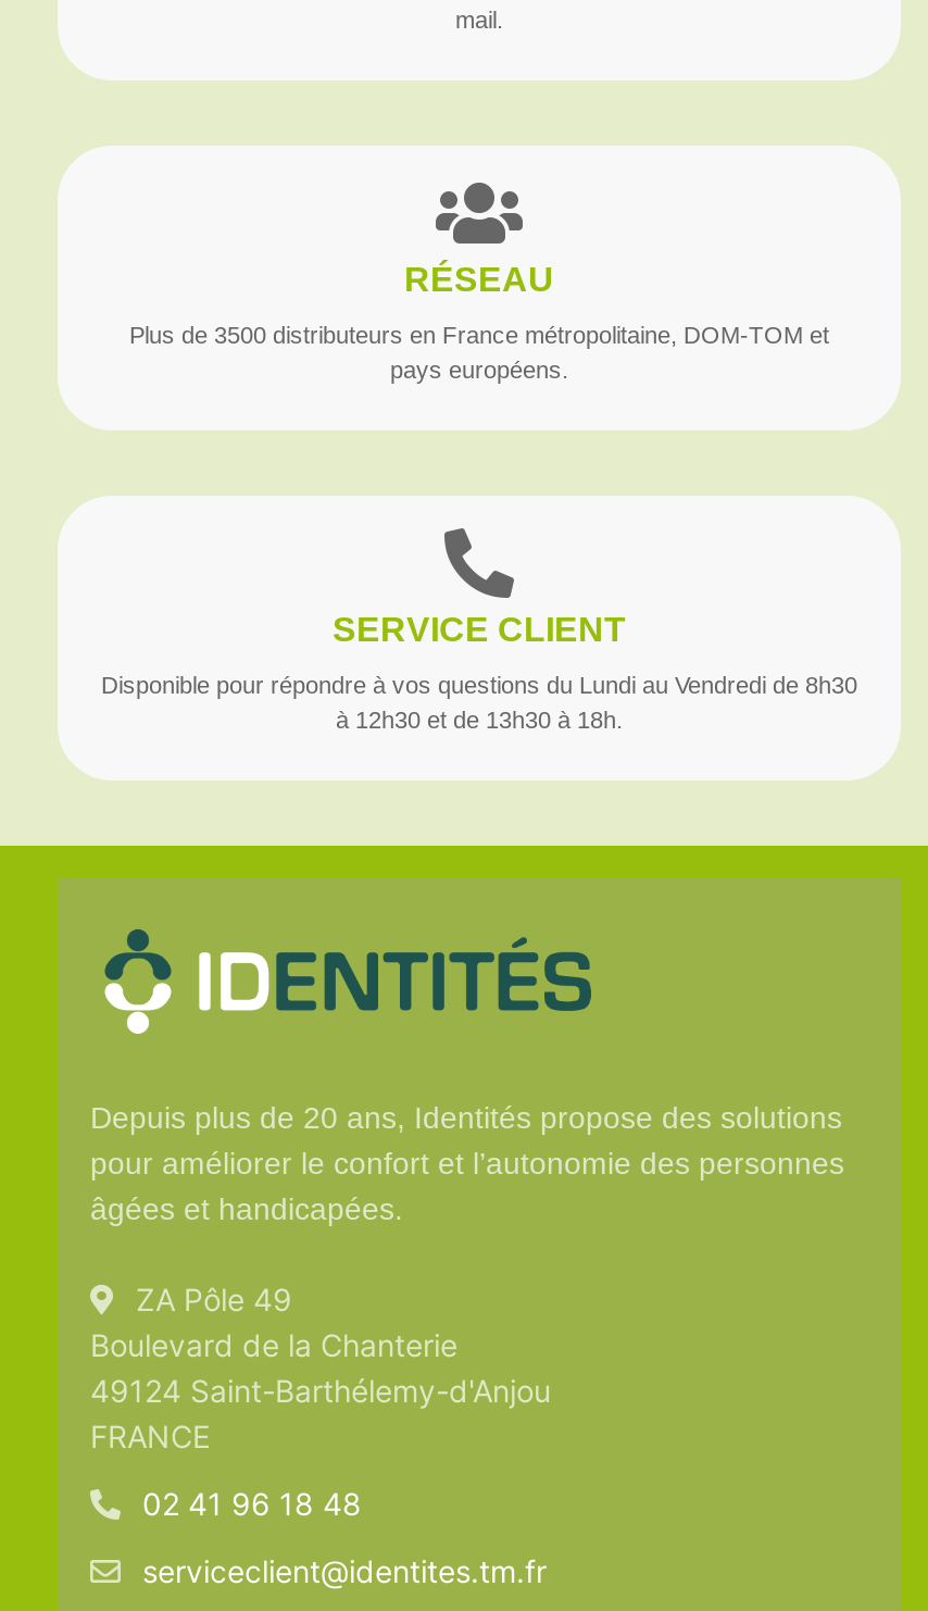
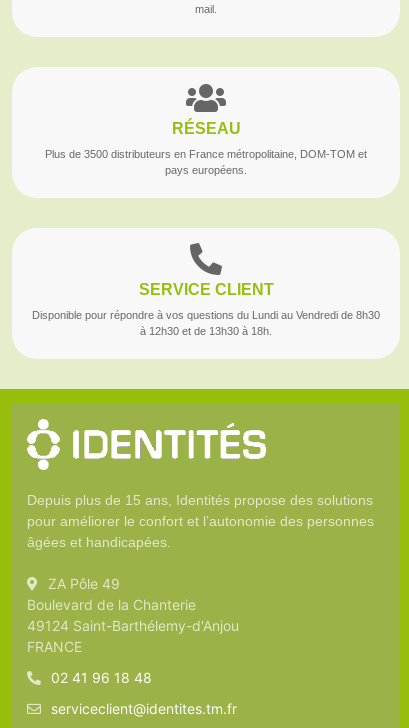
[90,928,842,1135] [image] | Depuis plus de 20 ans, Identités propose des solutions -> [26,418,373,508] [image] | Depuis plus de 15 ans, Identités propose des solutions
[190,937,607,1013] [image] -> [72,422,267,460] [image]

